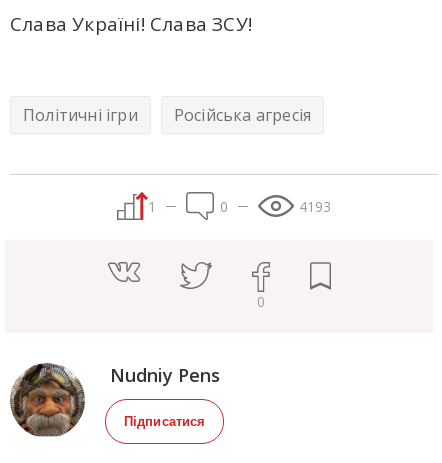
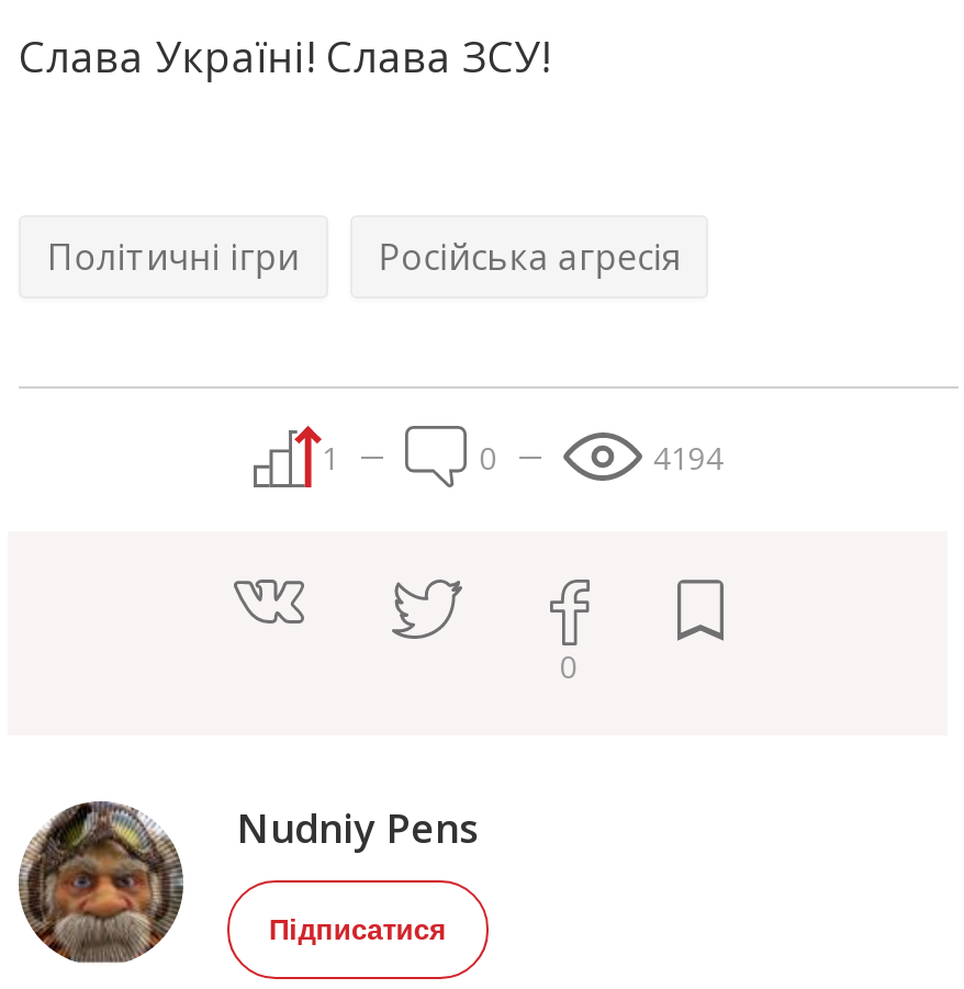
[299,197,331,216] 4193 -> [653,436,723,478] 4194

